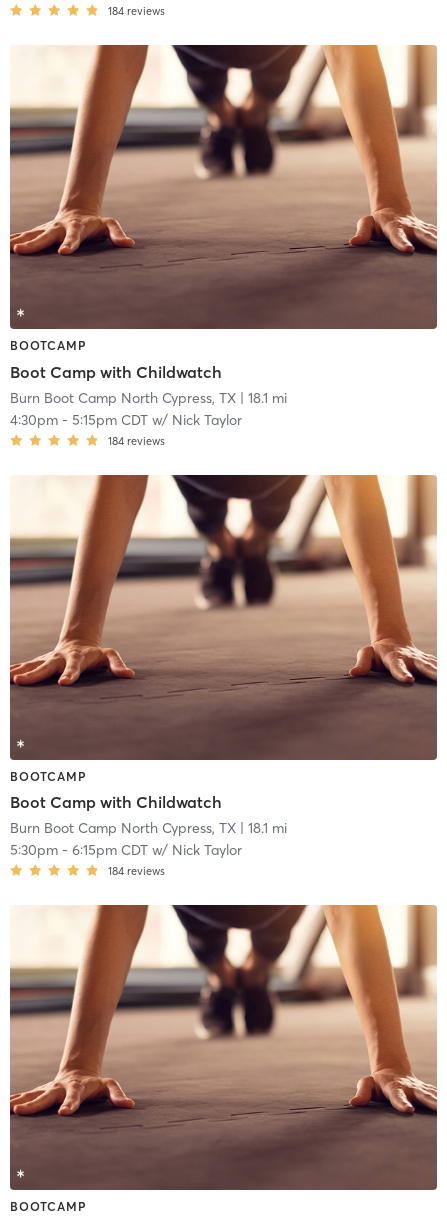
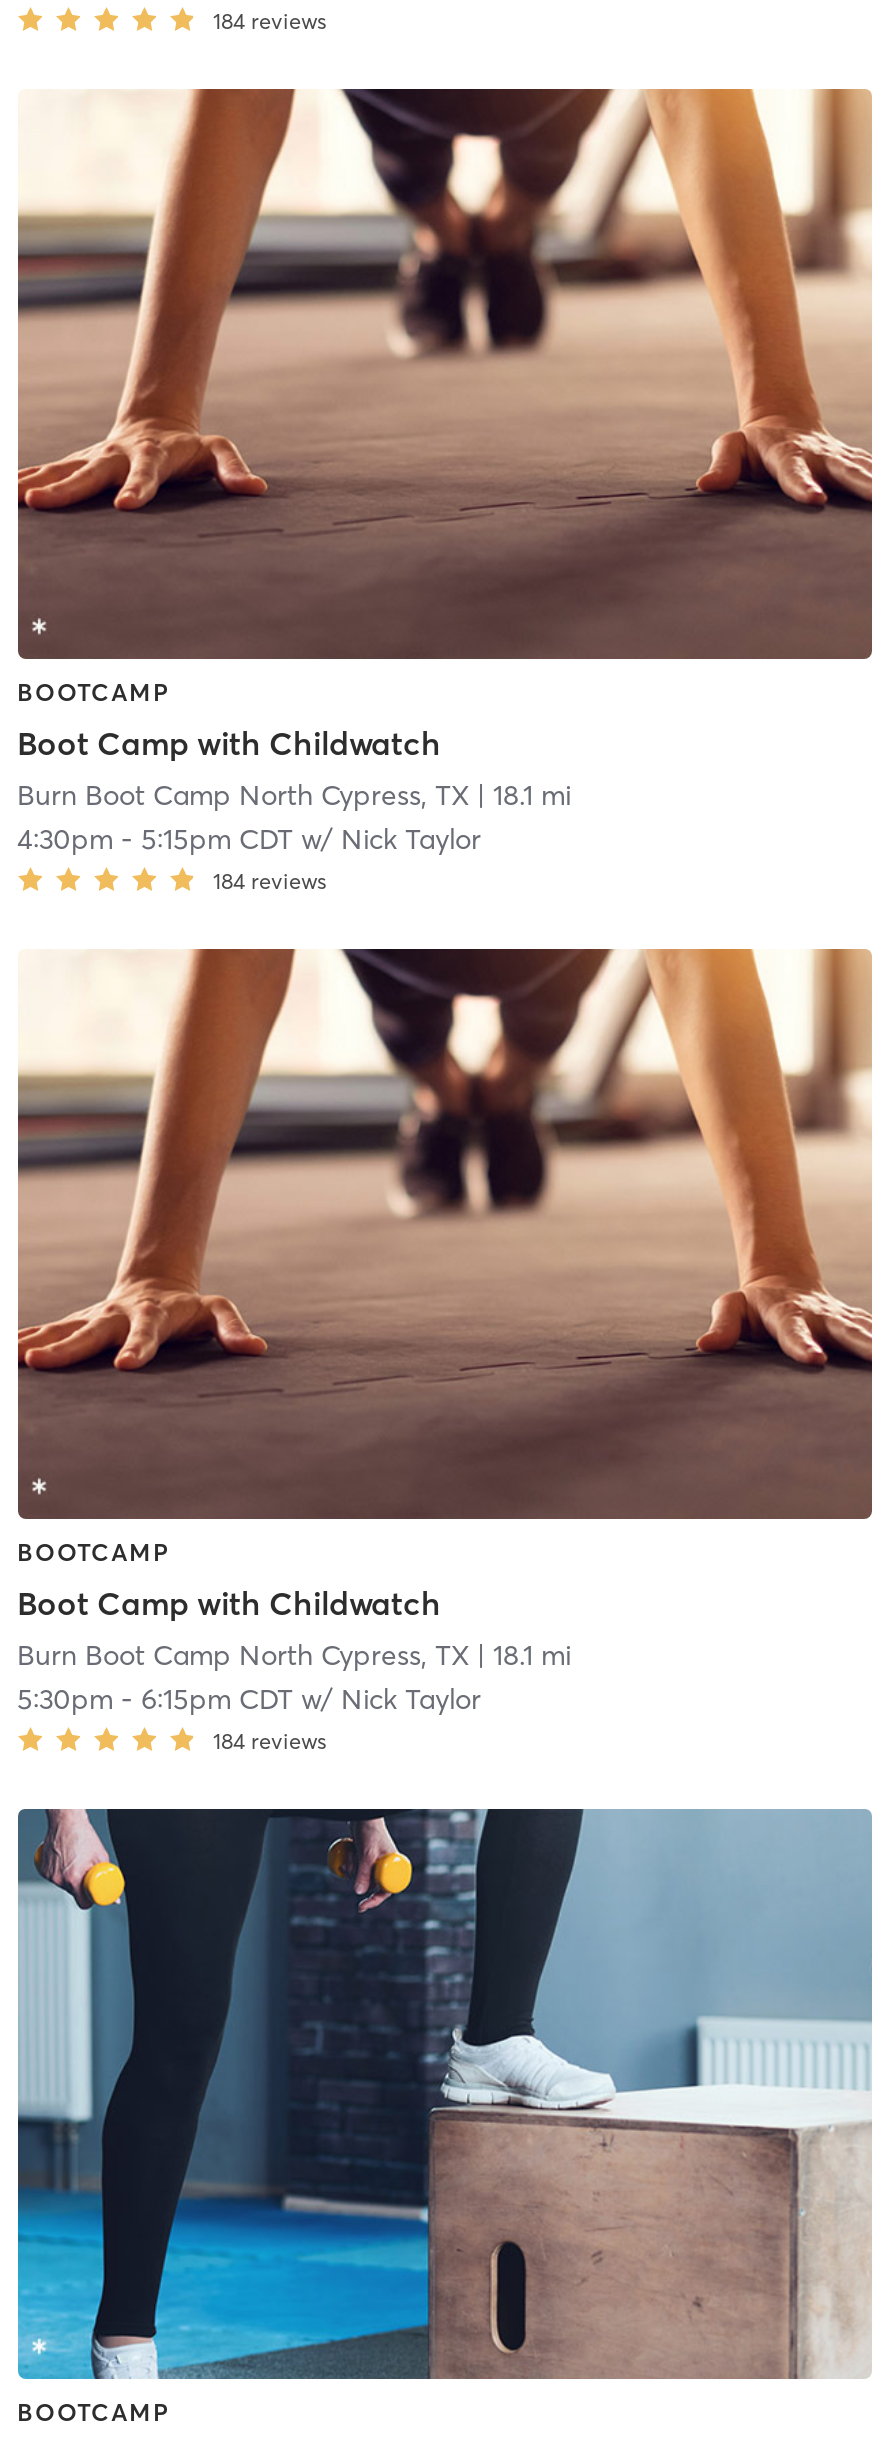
[9,904,438,1191] [image] -> [16,1806,874,2380] [image]

